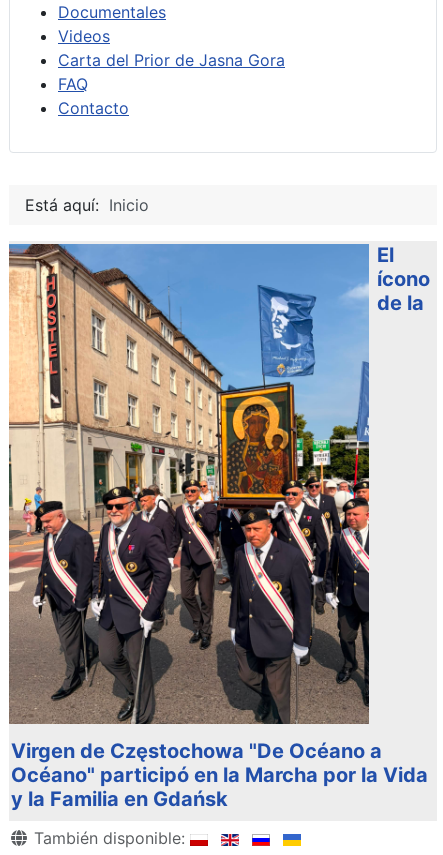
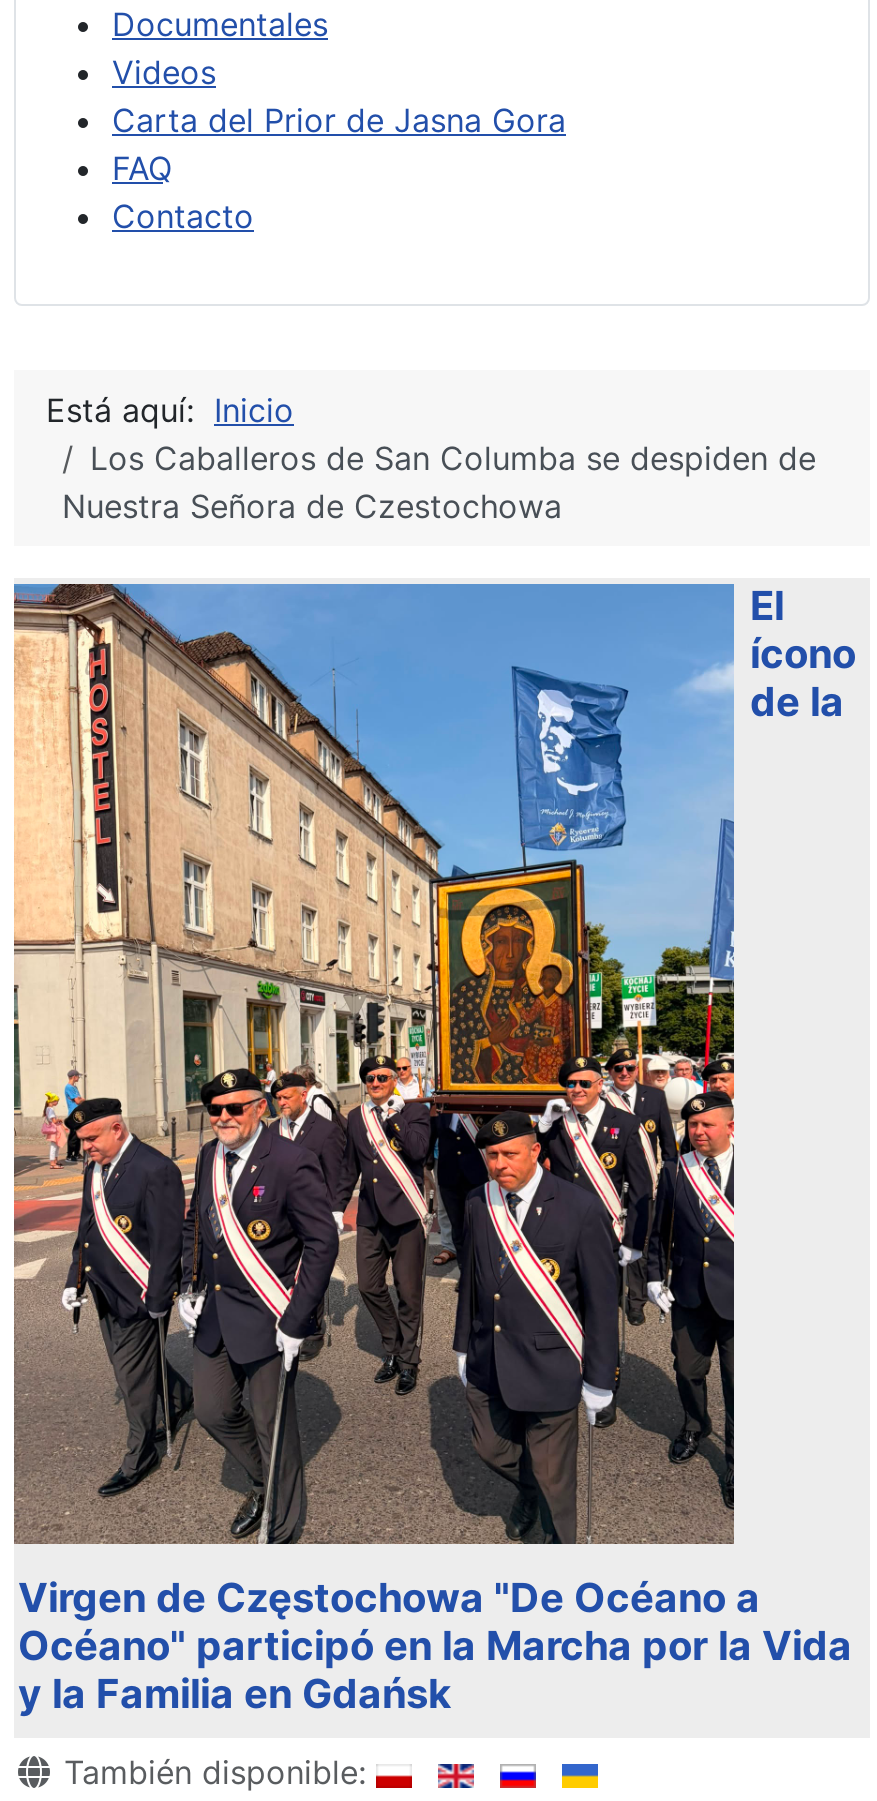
none -> [62,438,816,526] Los Caballeros de San Columba se despiden de | Nuestra Señora de Czestochowa

